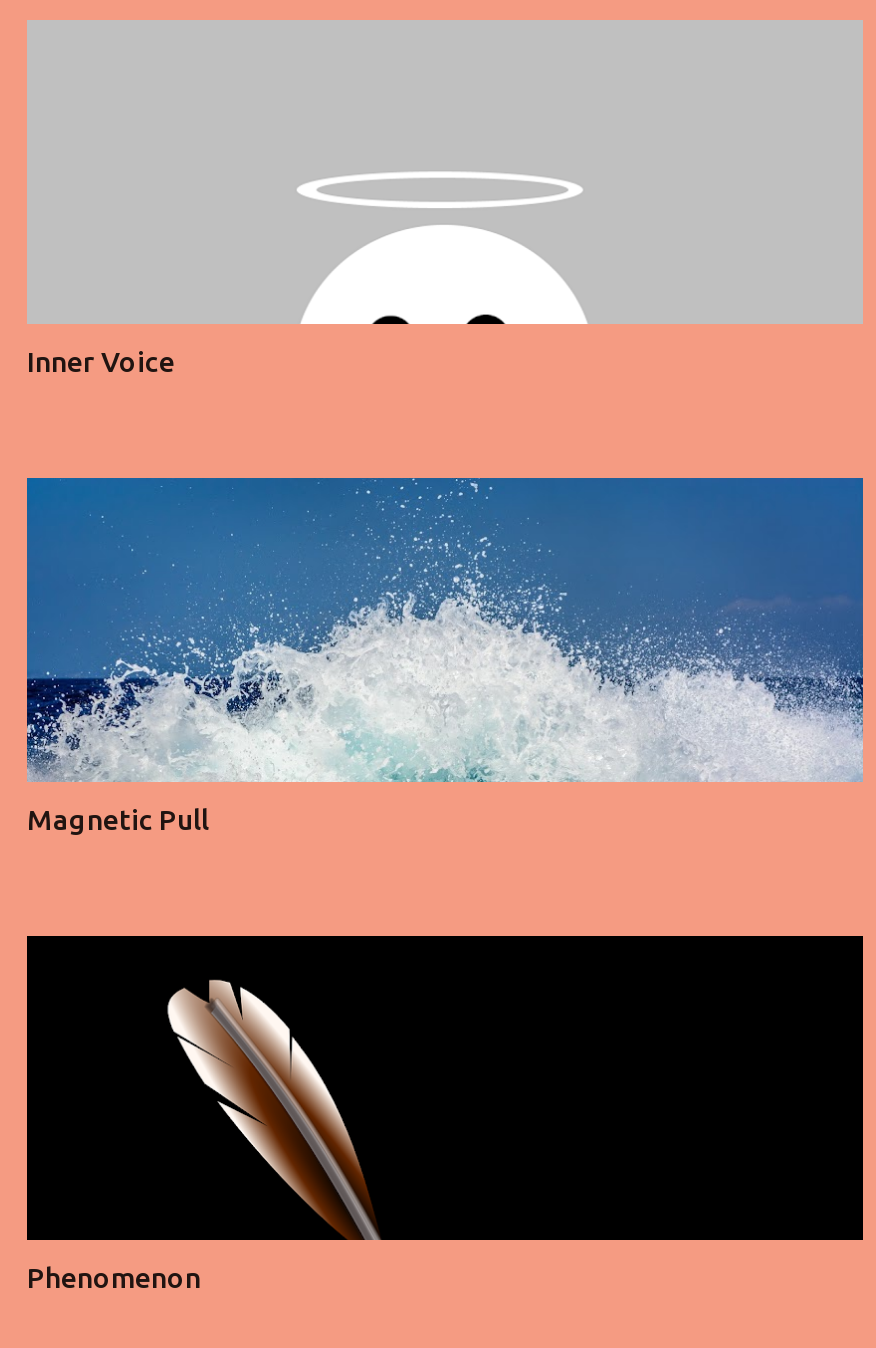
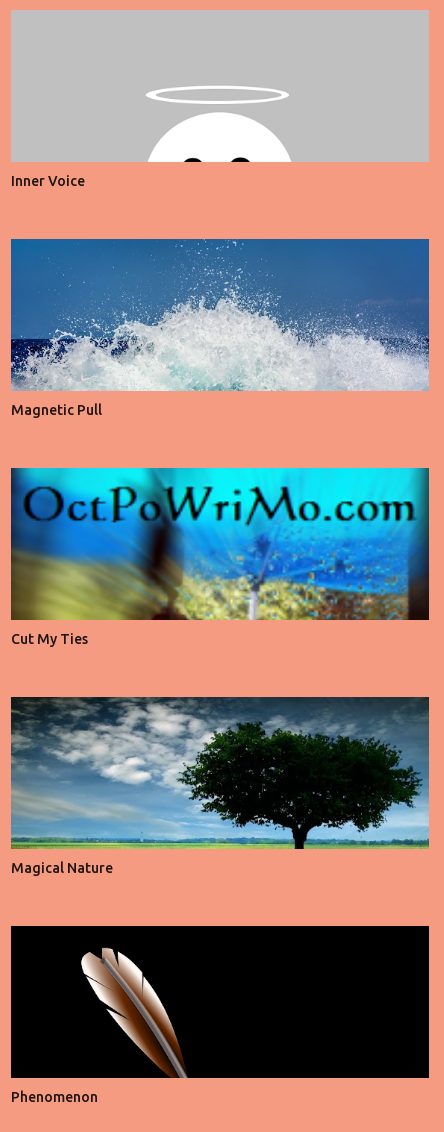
none -> [10,696,430,876] [image] | Magical Nature
none -> [11,467,430,647] [image] | Cut My Ties

